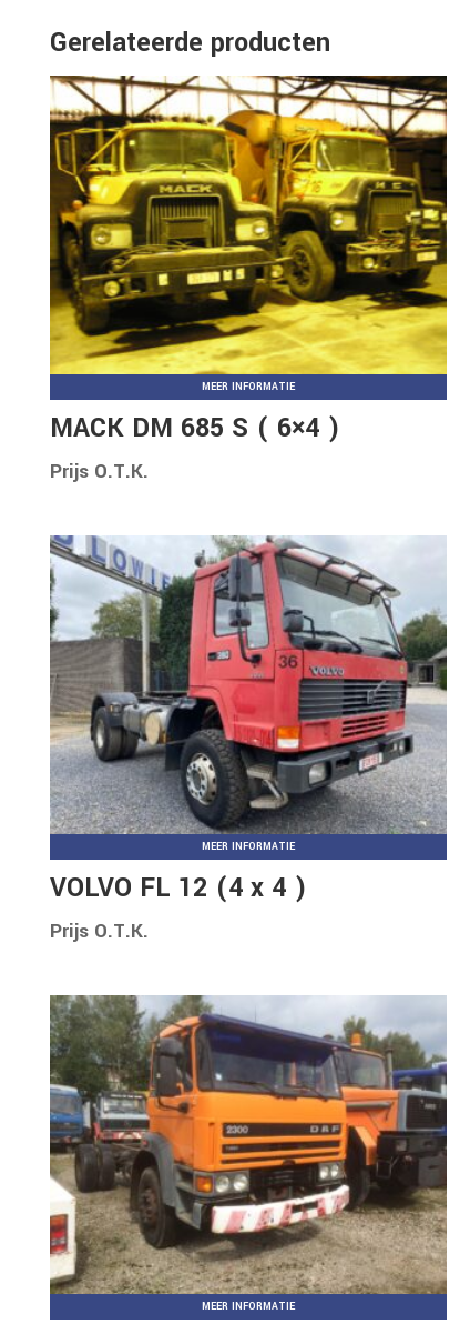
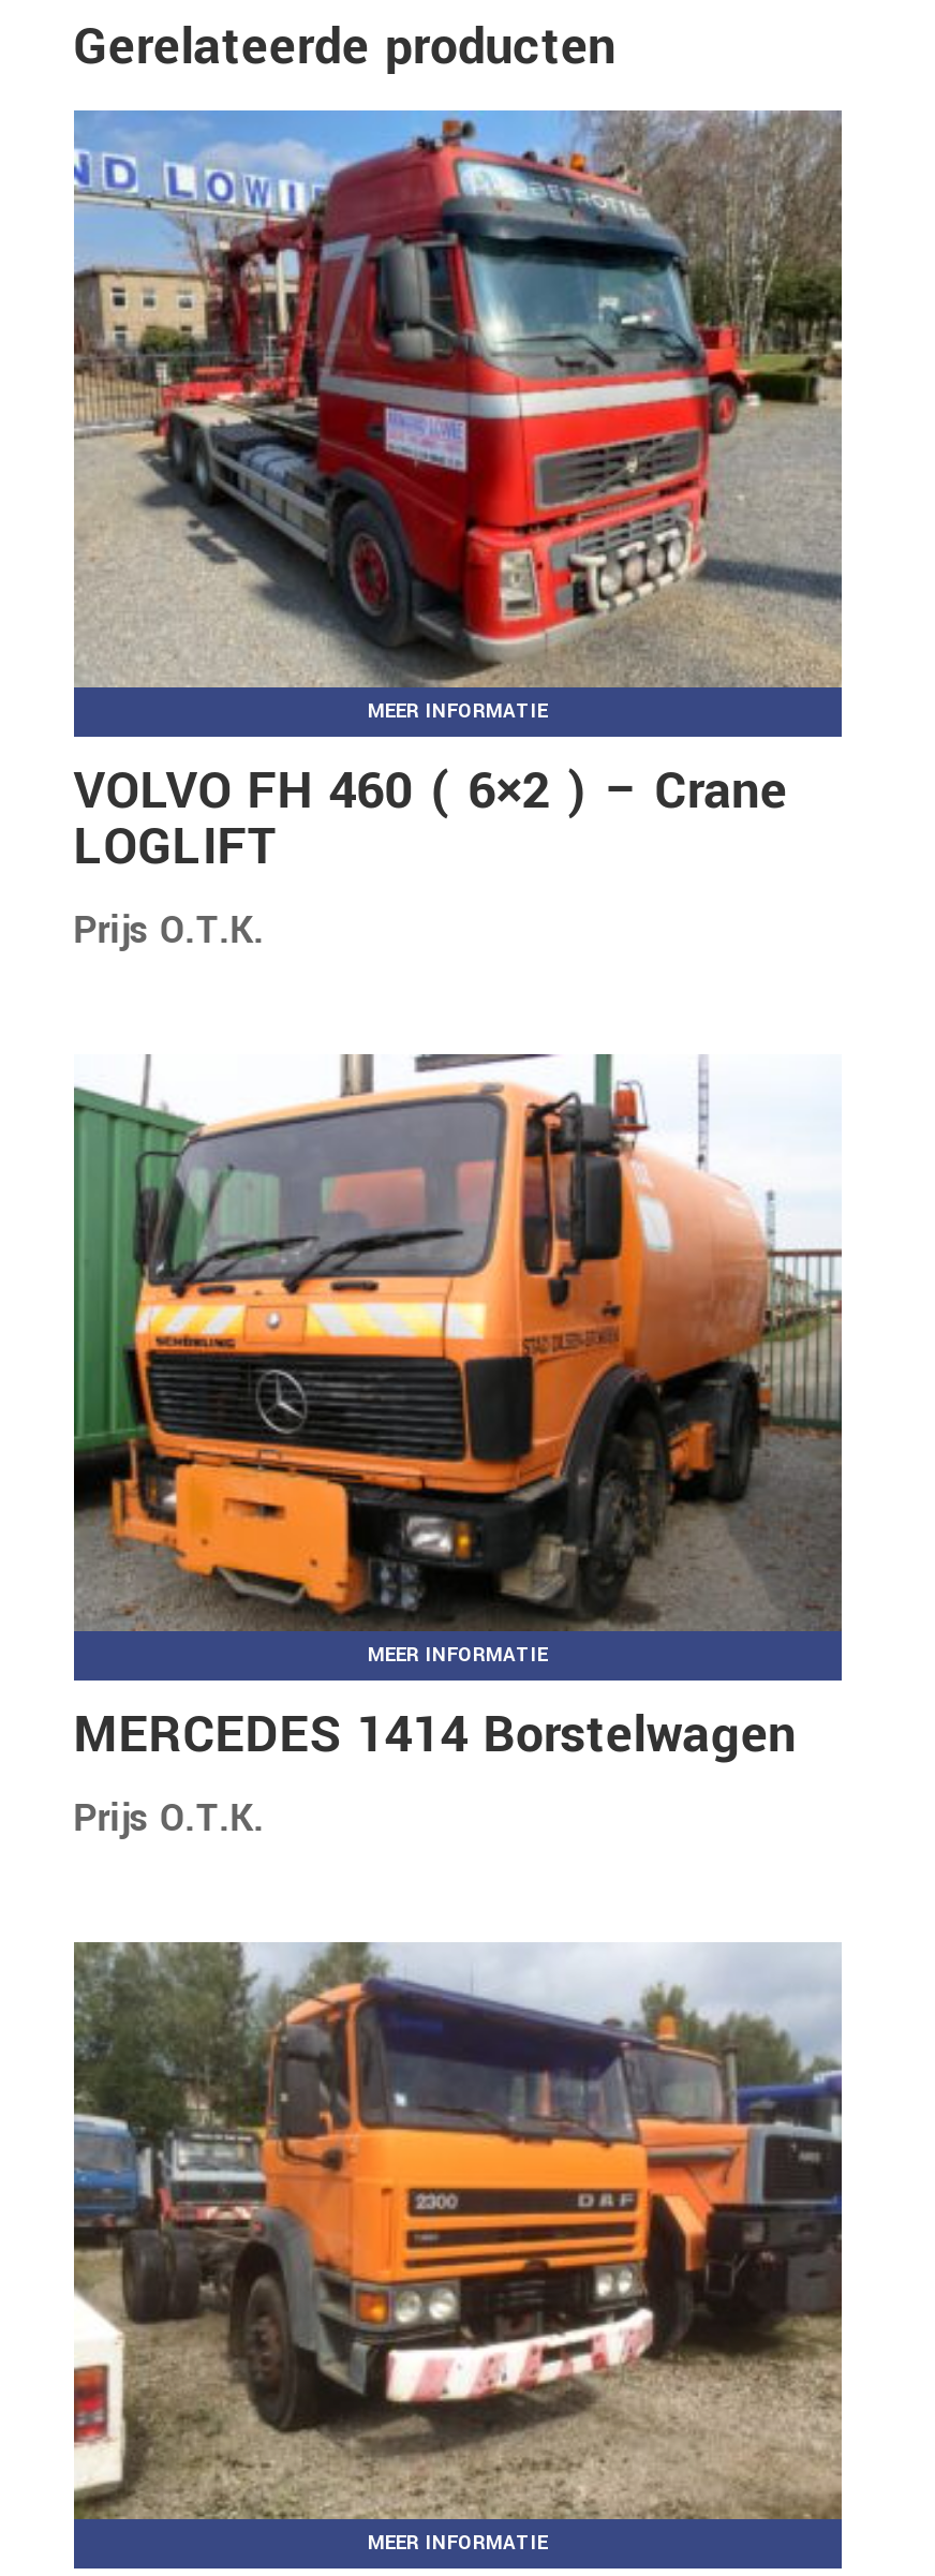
[49,74,448,447] [image] | MACK DM 685 S ( 6×4 ) -> [72,108,844,883] [image] | VOLVO FH 460 ( 6×2 ) – Crane | LOGLIFT
[49,534,448,906] [image] | VOLVO FL 12 (4 x 4 ) -> [72,1052,842,1771] [image] | MERCEDES 1414 Borstelwagen

